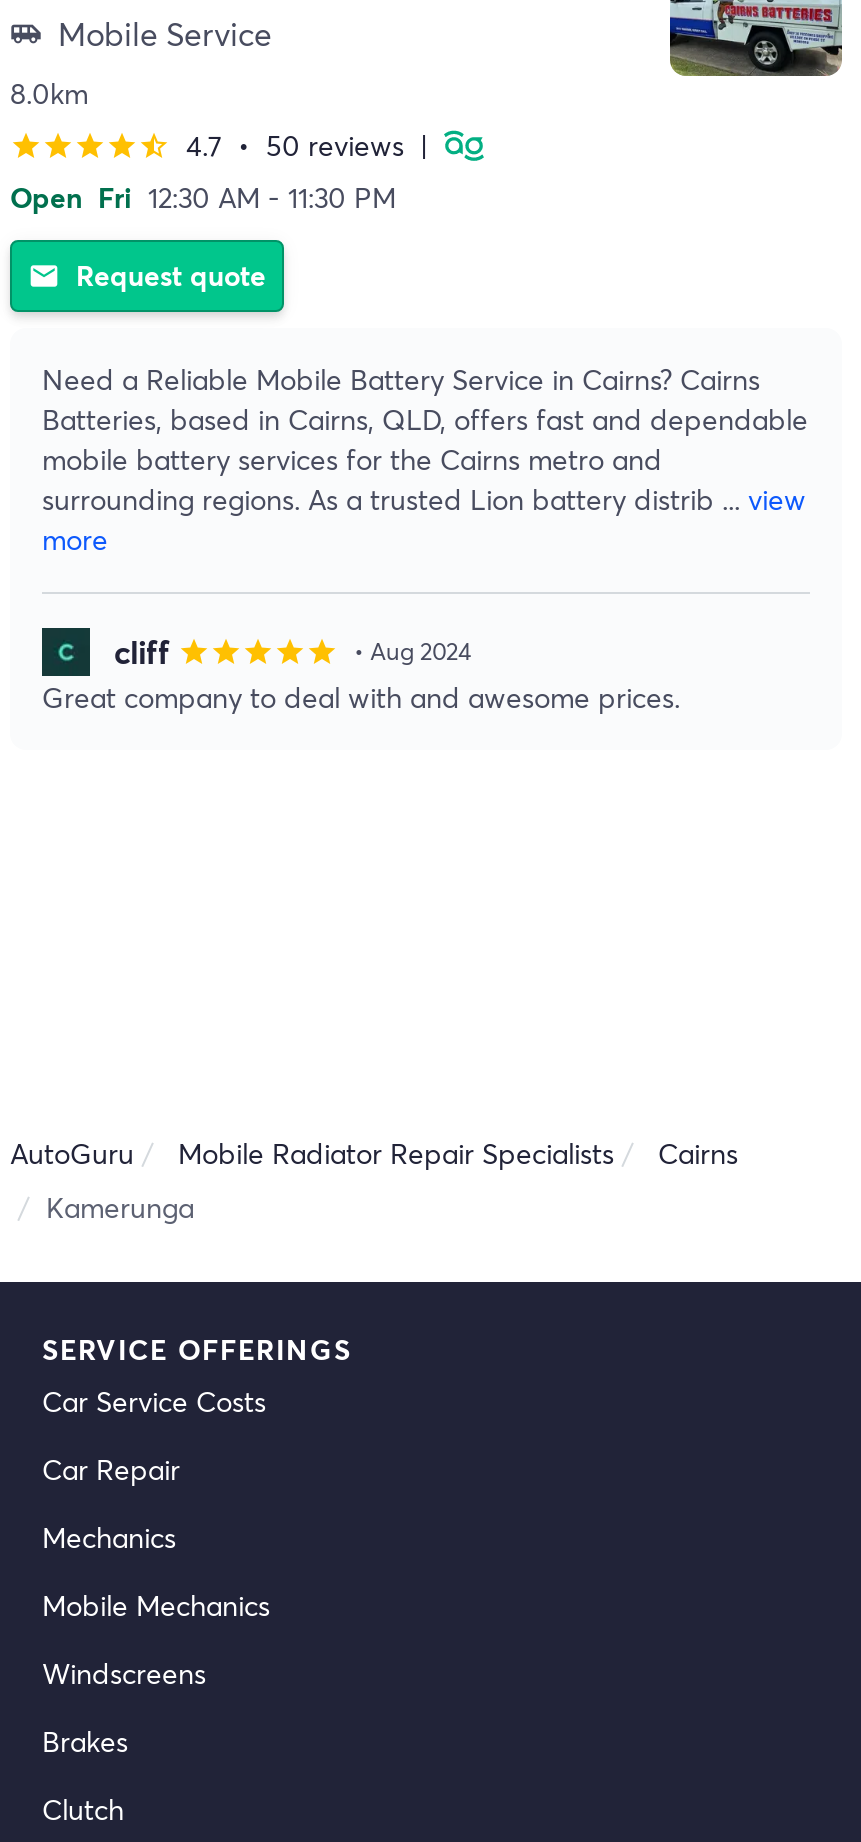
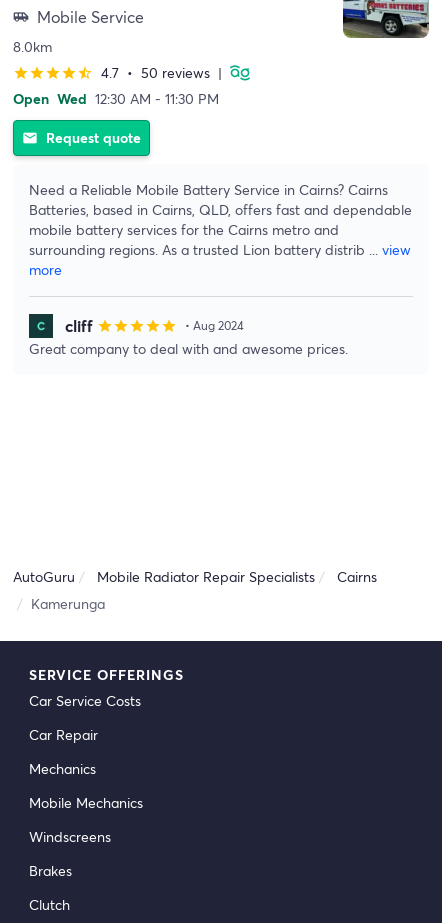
[10,178,396,216] Open Fri 12:30 AM - 11:30 PM -> [13,89,219,108] Open Wed 12:30 AM - 11:30 PM

